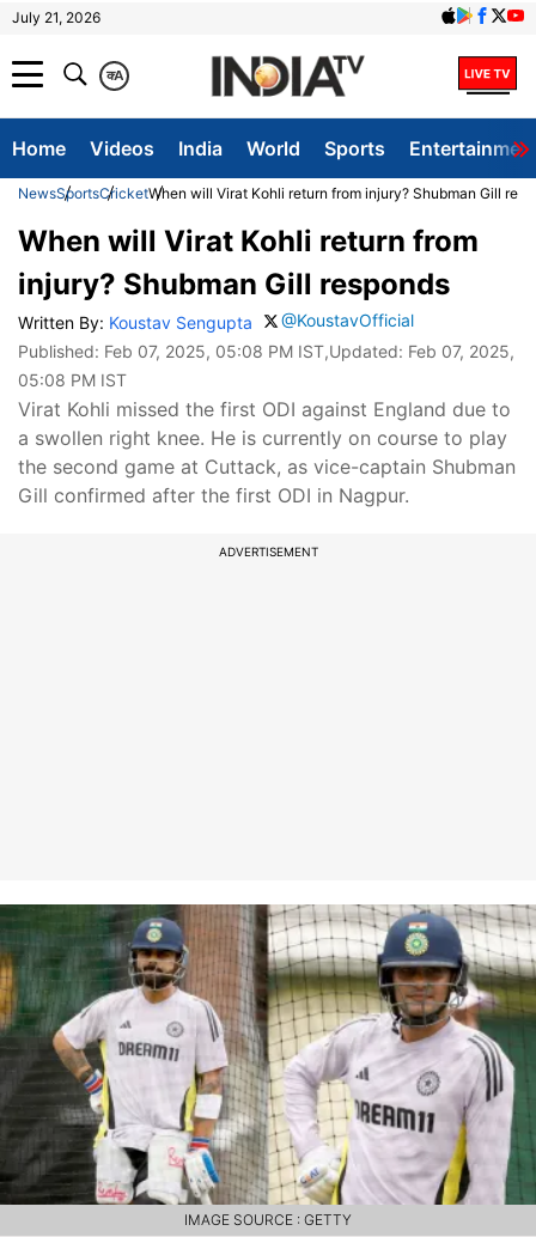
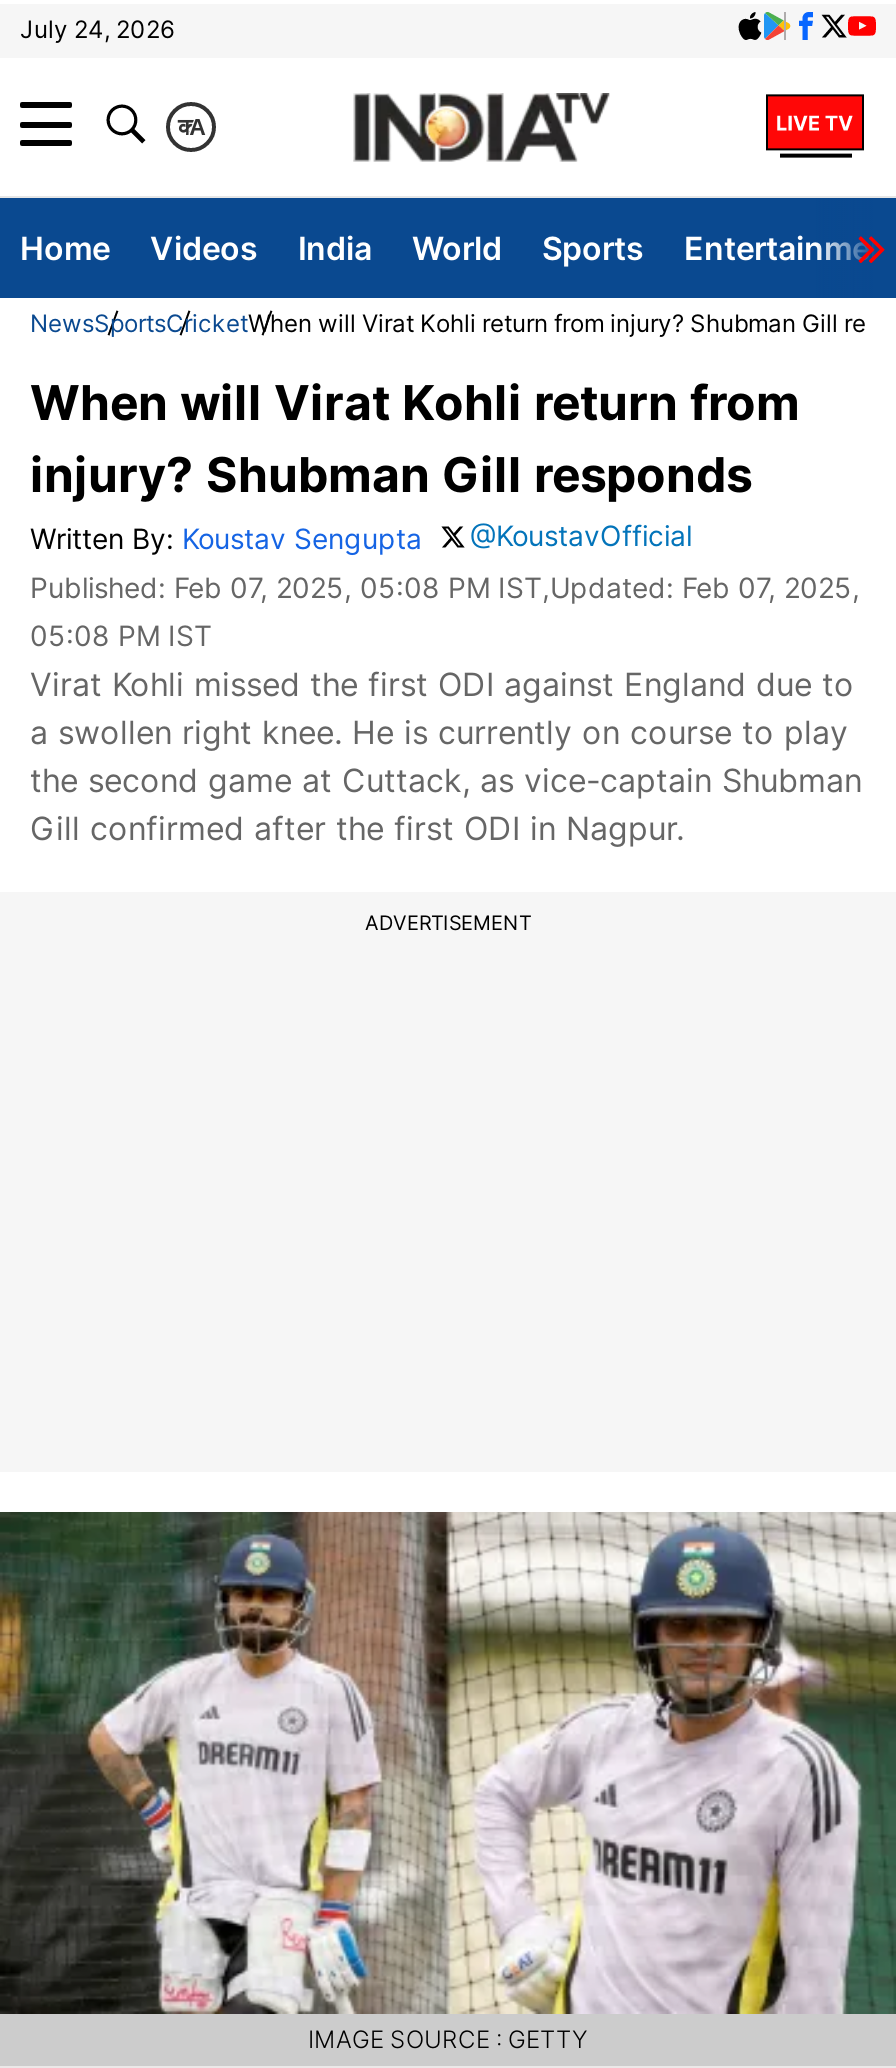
[12,8,100,26] July 21, 2026 -> [20,14,174,44] July 24, 2026

